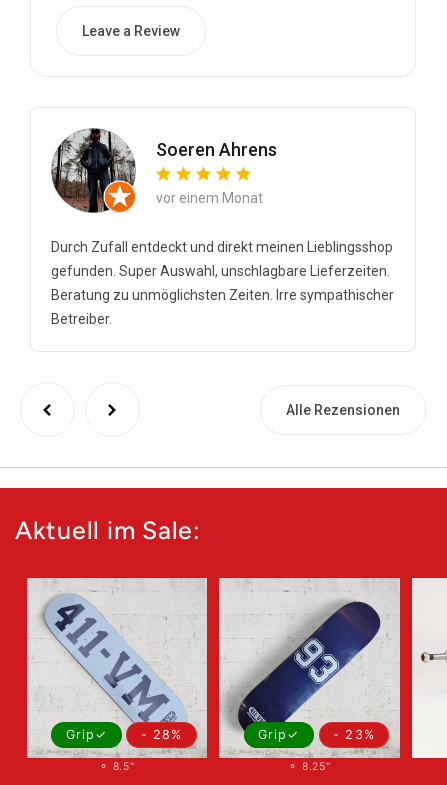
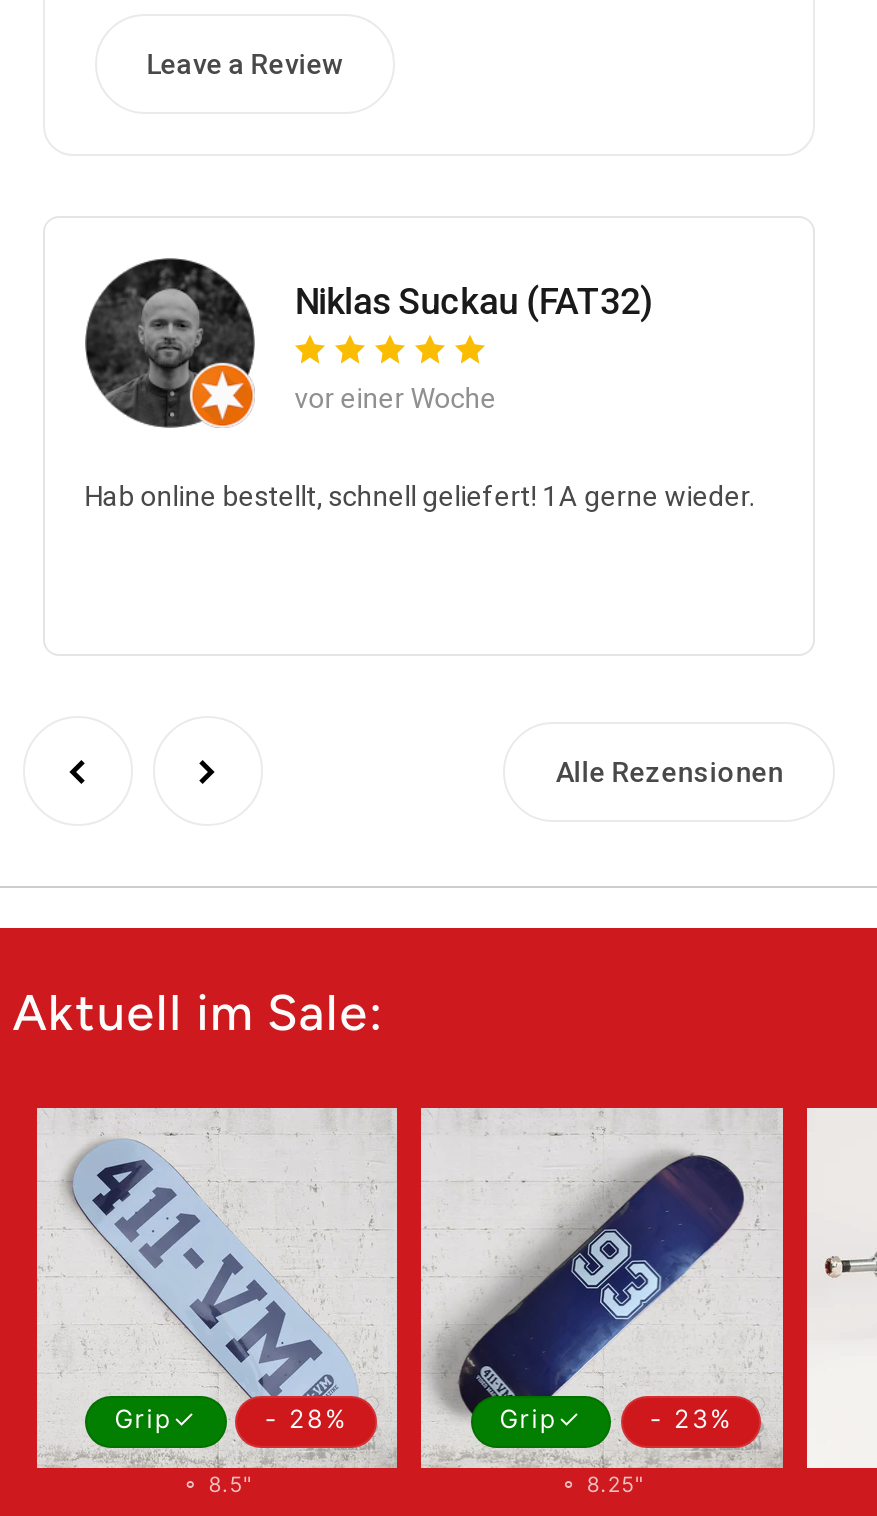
[51,129,394,327] [image] | Soeren Ahrens | vor einem Monat | Durch Zufall entdeckt und direkt meinen Lieblingsshop | gefunden. Super Auswahl, unschlagbare Lieferzeiten. | Beratung zu unmöglichsten Zeiten. Irre sympathischer | Betreiber. -> [85,259,755,512] [image] | Niklas Suckau (FAT32) | vor einer Woche | Hab online bestellt, schnell geliefert! 1A gerne wieder.

